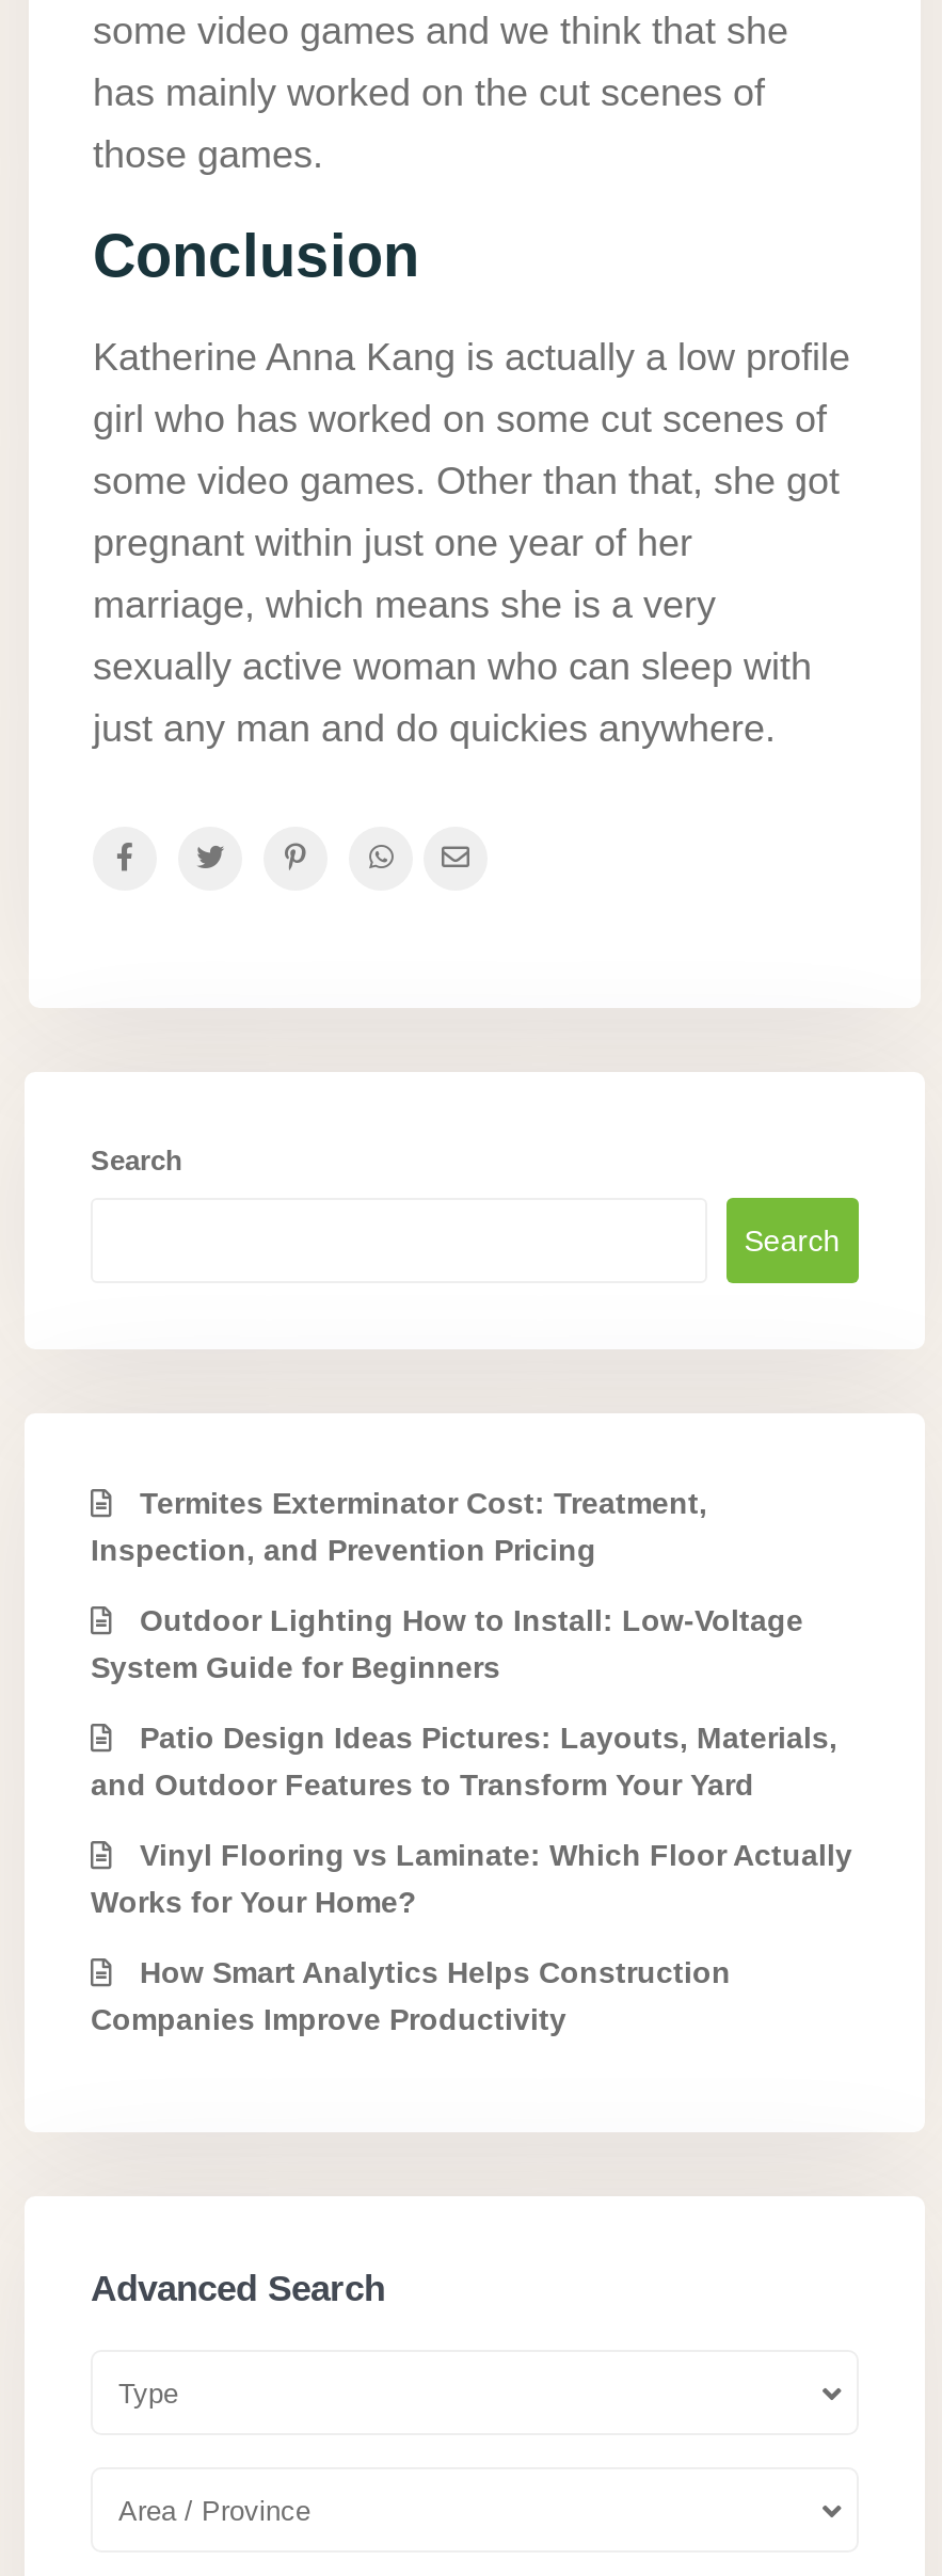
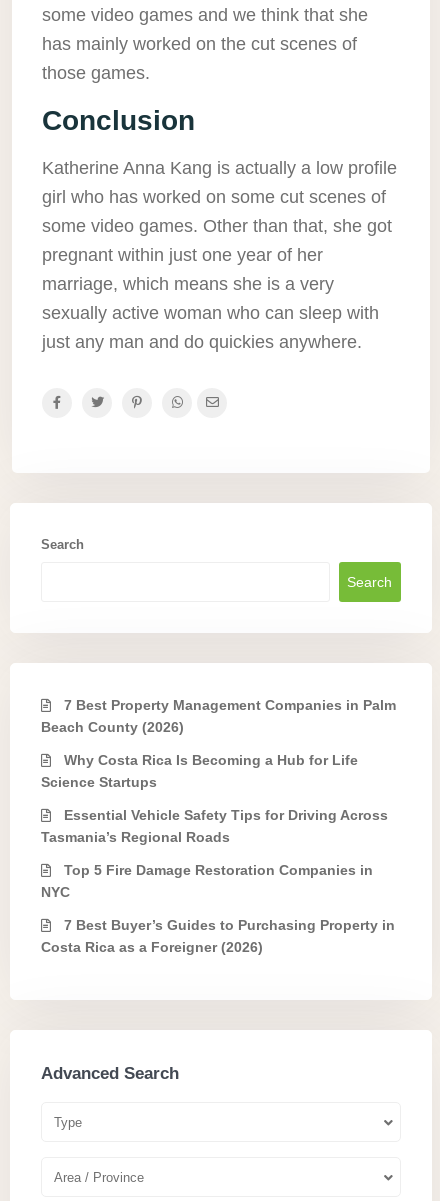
[91,1487,707,1568] Termites Exterminator Cost: Treatment, | Inspection, and Prevention Pricing -> [41,697,396,735] 7 Best Property Management Companies in Palm | Beach County (2026)
[91,1604,803,1685] Outdoor Lighting How to Install: Low-Voltage | System Guide for Beginners -> [41,752,358,790] Why Costa Rica Is Becoming a Hub for Life | Science Startups
[91,1721,837,1802] Patio Design Ideas Pictures: Layouts, Materials, | and Outdoor Features to Transform Your Yard -> [41,807,388,845] Essential Vehicle Safety Tips for Driving Across | Tasmania’s Regional Roads
[91,1839,852,1920] Vinyl Flooring vs Laminate: Which Floor Actually | Works for Your Home? -> [41,862,373,900] Top 5 Fire Damage Restoration Companies in | NYC
[91,1956,731,2037] How Smart Analytics Helps Construction | Companies Improve Productivity -> [41,917,395,955] 7 Best Buyer’s Guides to Purchasing Property in | Costa Rica as a Foreigner (2026)

